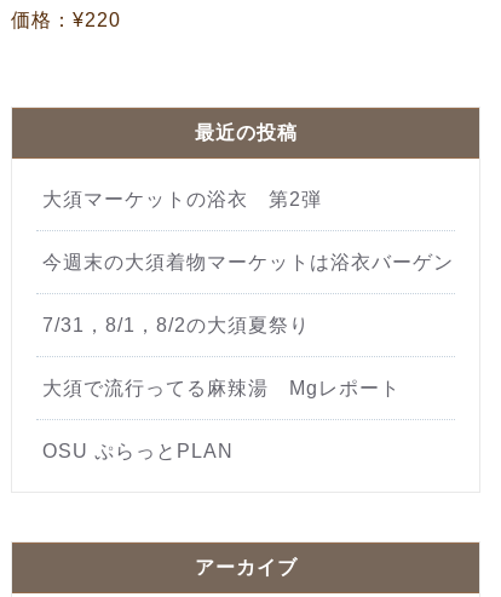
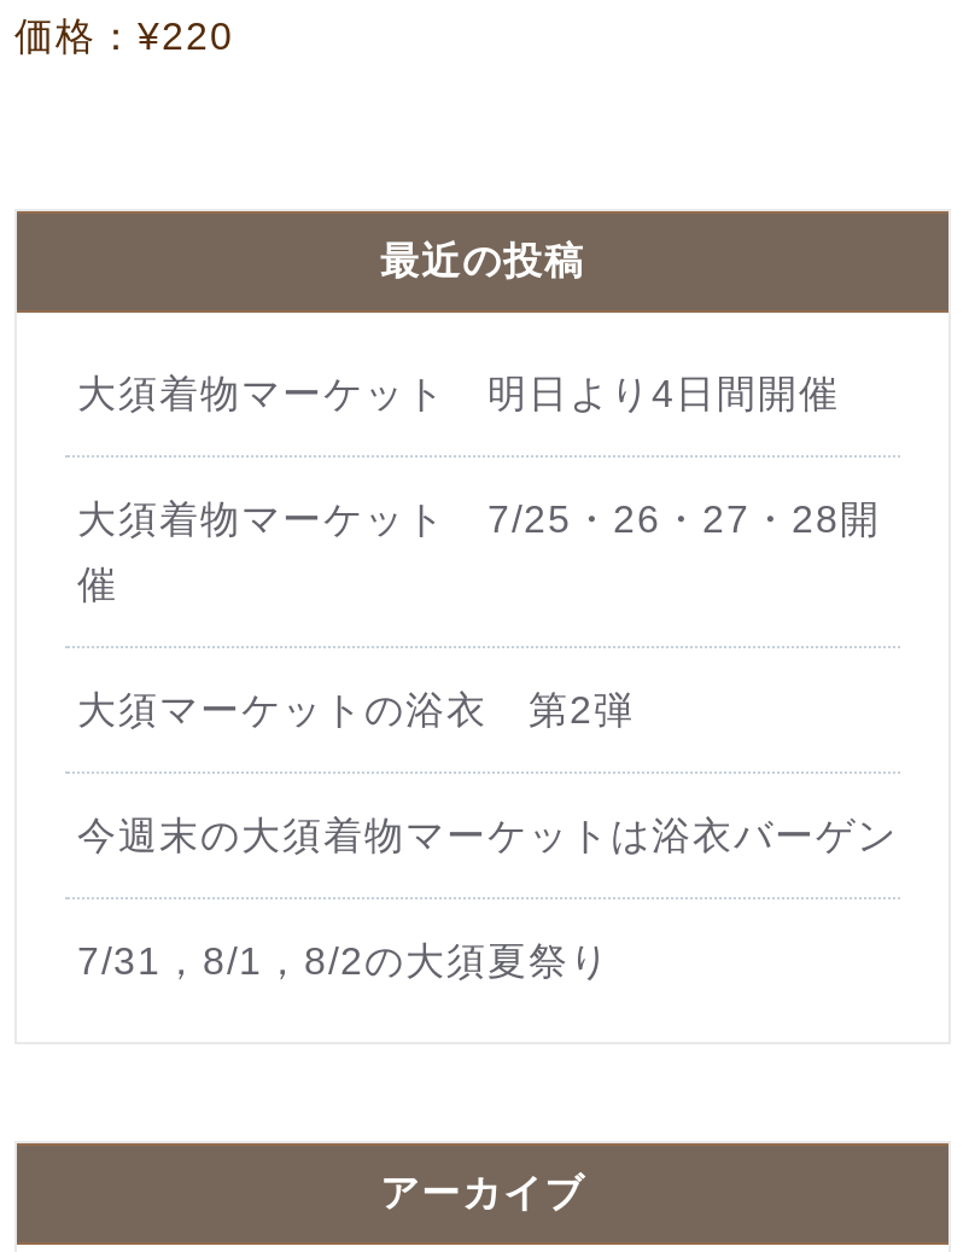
none -> [77,373,881,605] 大須着物マーケット 明日より4日間開催 | 大須着物マーケット 7/25・26・27・28開 | 催
moved [42,189,454,272] -> [77,689,898,856]: 大須マーケットの浴衣 第2弾 | 今週末の大須着物マーケットは浴衣バーゲン
[42,378,401,461] 大須で流行ってる麻辣湯 Mgレポート | OSU ぷらっとPLAN -> none

